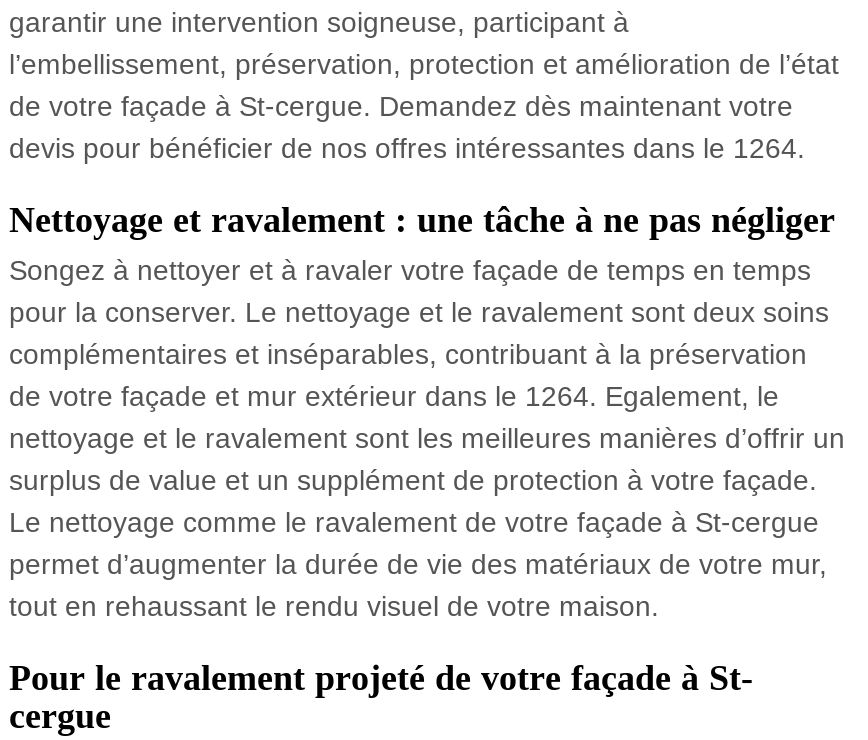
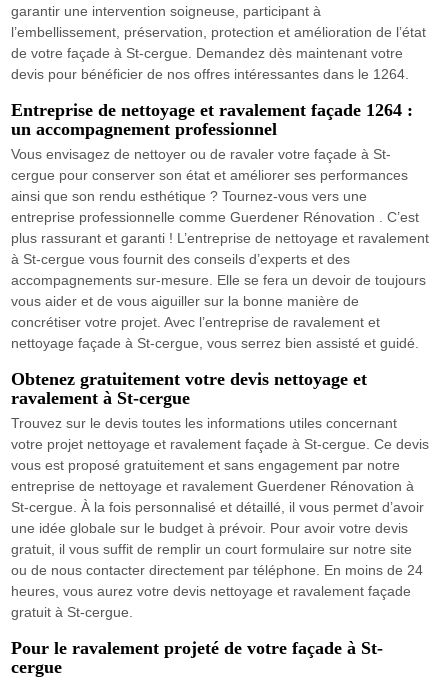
[9,200,845,622] Nettoyage et ravalement : une tâche à ne pas négliger | Songez à nettoyer et à ravaler votre façade de temps en temps | pour la conserver. Le nettoyage et le ravalement sont deux soins | complémentaires et inséparables, contribuant à la préservation | de votre façade et mur extérieur dans le 1264. Egalement, le | nettoyage et le ravalement sont les meilleures manières d’offrir un | surplus de value et un supplément de protection à votre façade. | Le nettoyage comme le ravalement de votre façade à St-cergue | permet d’augmenter la durée de vie des matériaux de votre mur, | tout en rehaussant le rendu visuel de votre maison. -> [11,100,429,620] Entreprise de nettoyage et ravalement façade 1264 : | un accompagnement professionnel | Vous envisagez de nettoyer ou de ravaler votre façade à St- | cergue pour conserver son état et améliorer ses performances | ainsi que son rendu esthétique ? Tournez-vous vers une | entreprise professionnelle comme Guerdener Rénovation . C’est | plus rassurant et garanti ! L’entreprise de nettoyage et ravalement | à St-cergue vous fournit des conseils d’experts et des | accompagnements sur-mesure. Elle se fera un devoir de toujours | vous aider et de vous aiguiller sur la bonne manière de | concrétiser votre projet. Avec l’entreprise de ravalement et | nettoyage façade à St-cergue, vous serrez bien assisté et guidé. | Obtenez gratuitement votre devis nettoyage et | ravalement à St-cergue | Trouvez sur le devis toutes les informations utiles concernant | votre projet nettoyage et ravalement façade à St-cergue. Ce devis | vous est proposé gratuitement et sans engagement par notre | entreprise de nettoyage et ravalement Guerdener Rénovation à | St-cergue. À la fois personnalisé et détaillé, il vous permet d’avoir | une idée globale sur le budget à prévoir. Pour avoir votre devis | gratuit, il vous suffit de remplir un court formulaire sur notre site | ou de nous contacter directement par téléphone. En moins de 24 | heures, vous aurez votre devis nettoyage et ravalement façade | gratuit à St-cergue.

